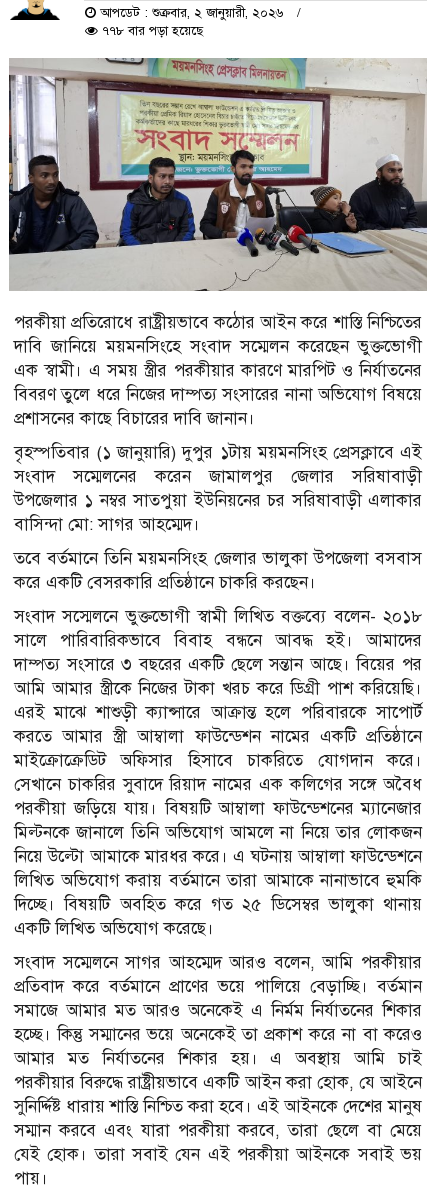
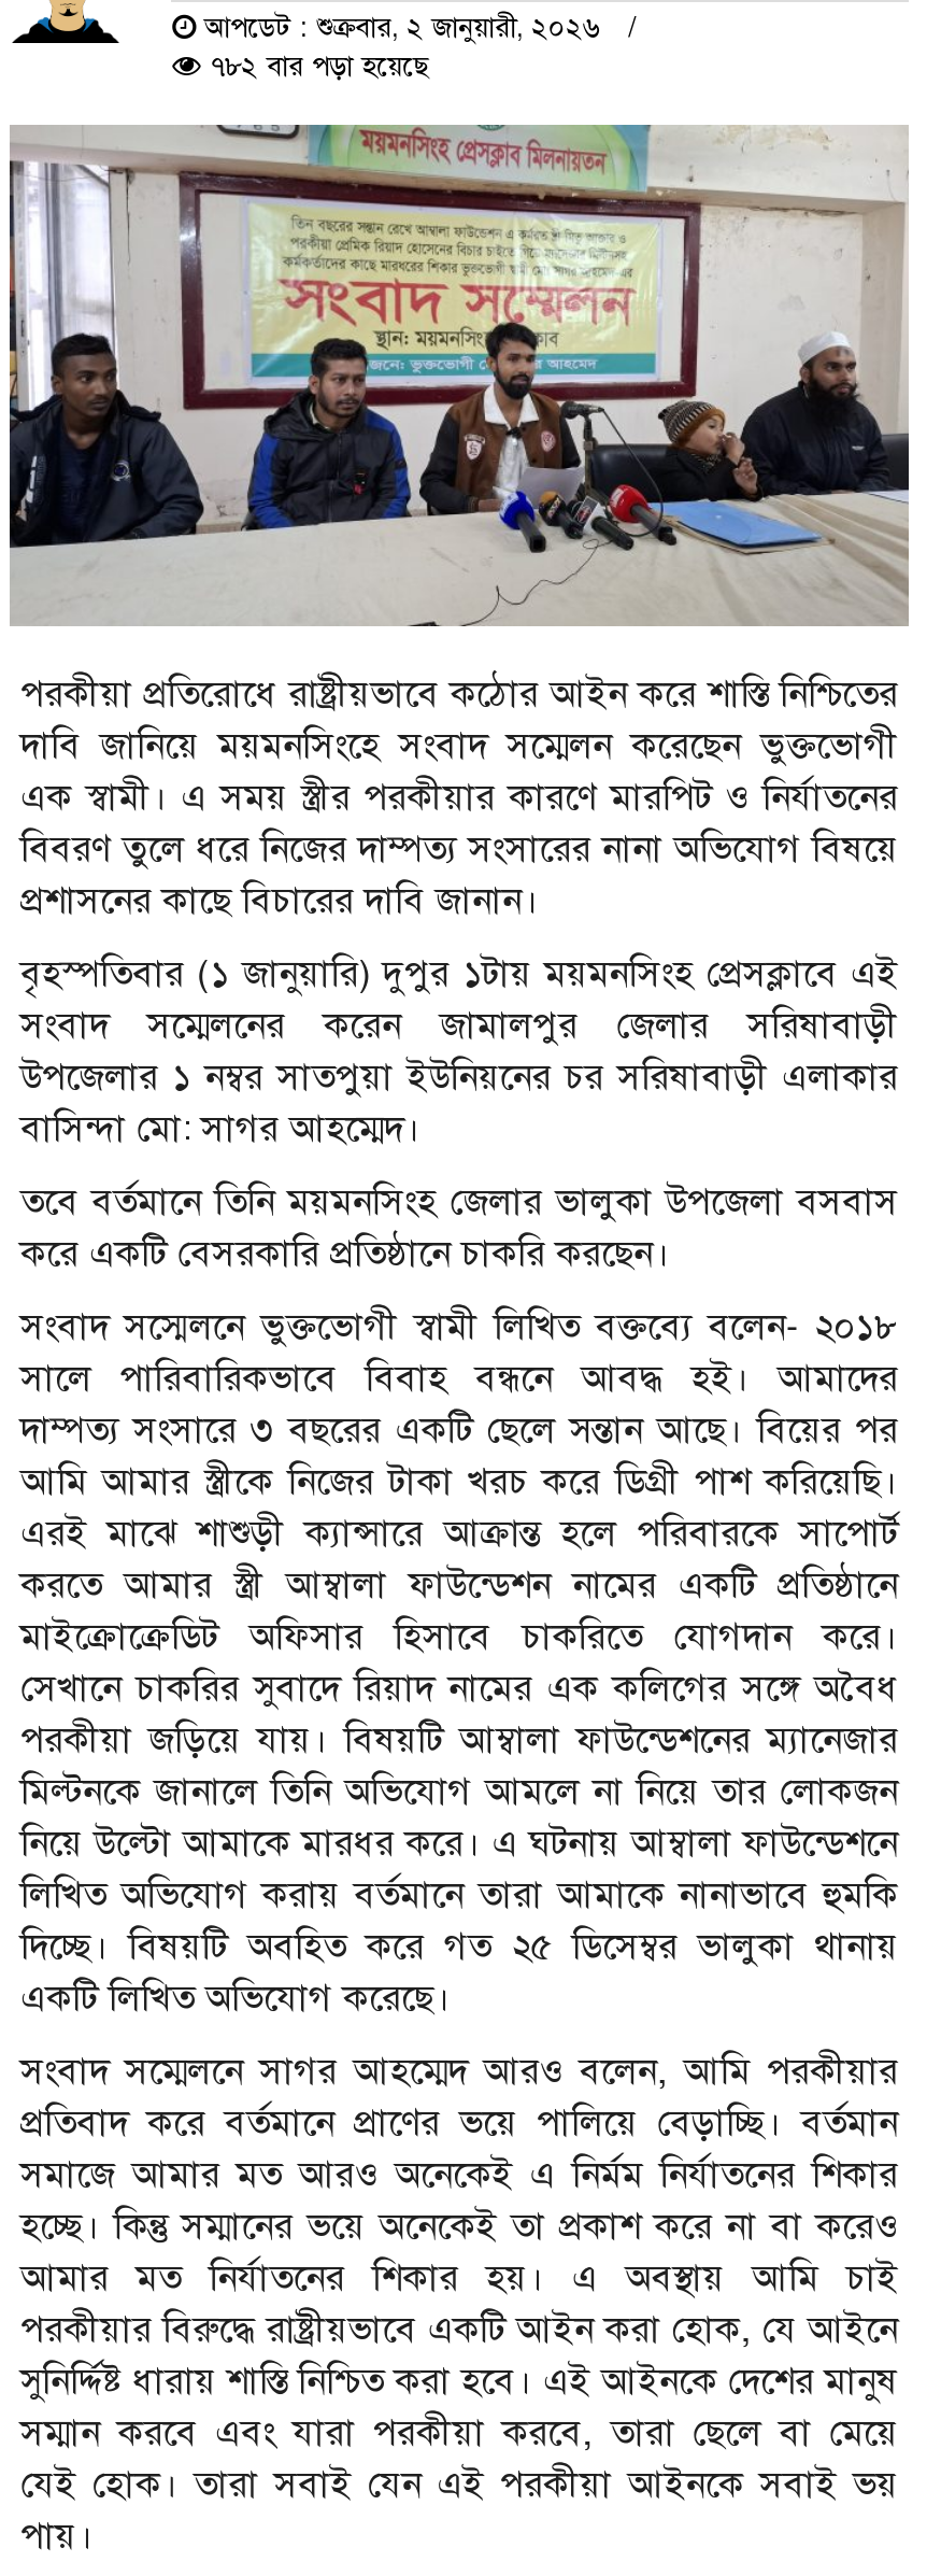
[98,23,203,39] ৭৭৮ বার পড়া হয়েছে -> [200,50,428,85] ৭৮২ বার পড়া হয়েছে

